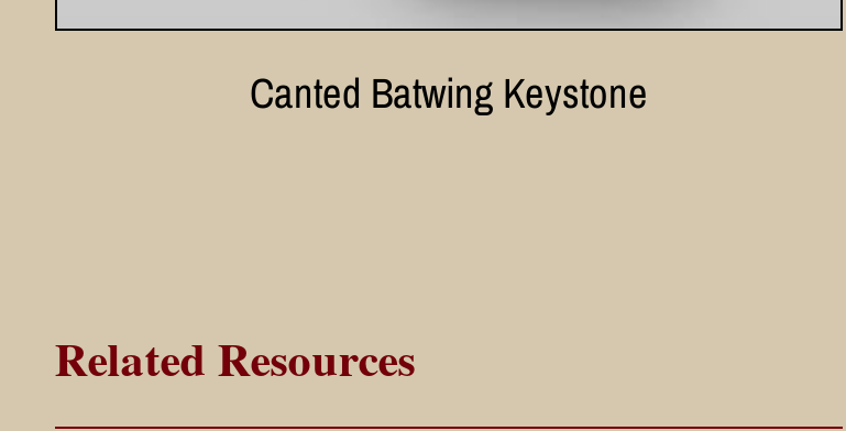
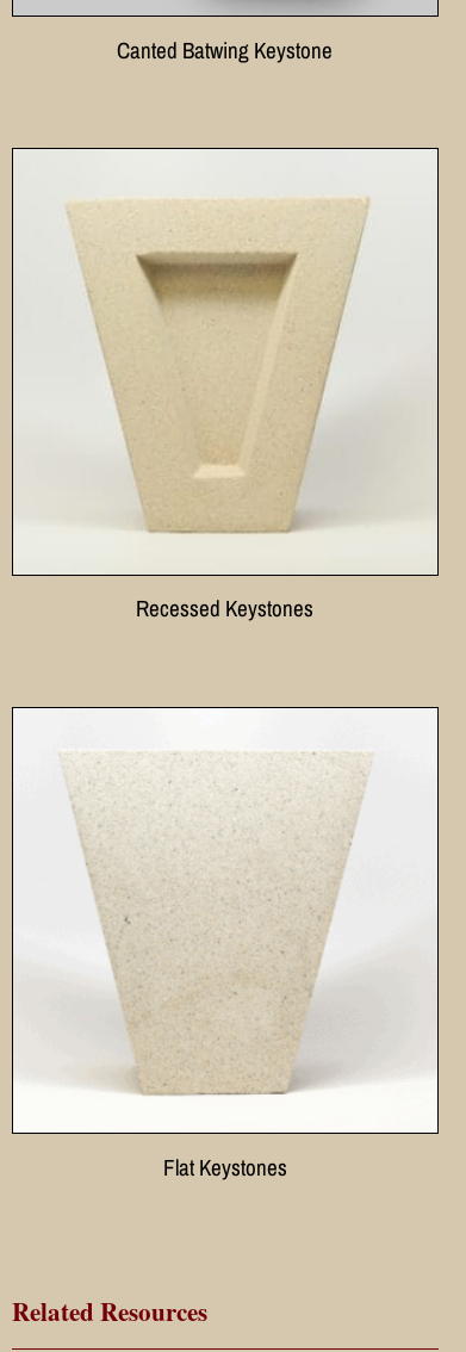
none -> [13,147,437,624] [image] | Recessed Keystones
none -> [13,706,437,1183] [image] | Flat Keystones

